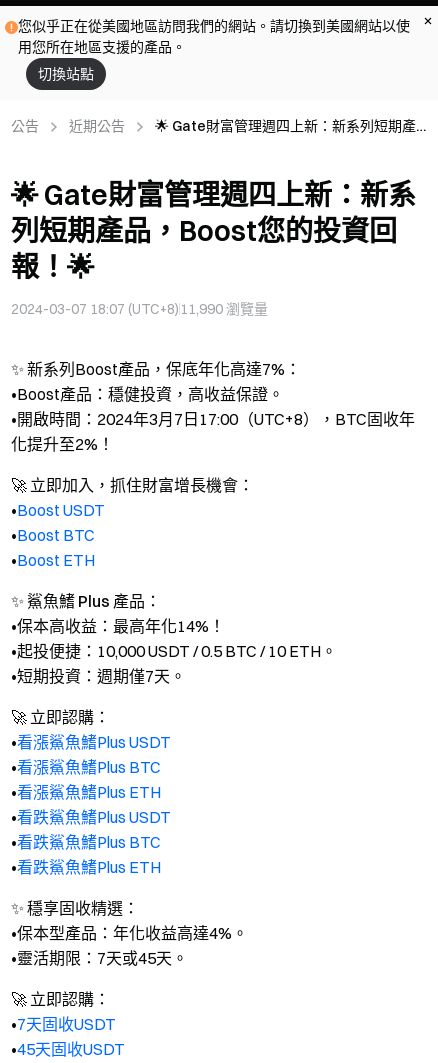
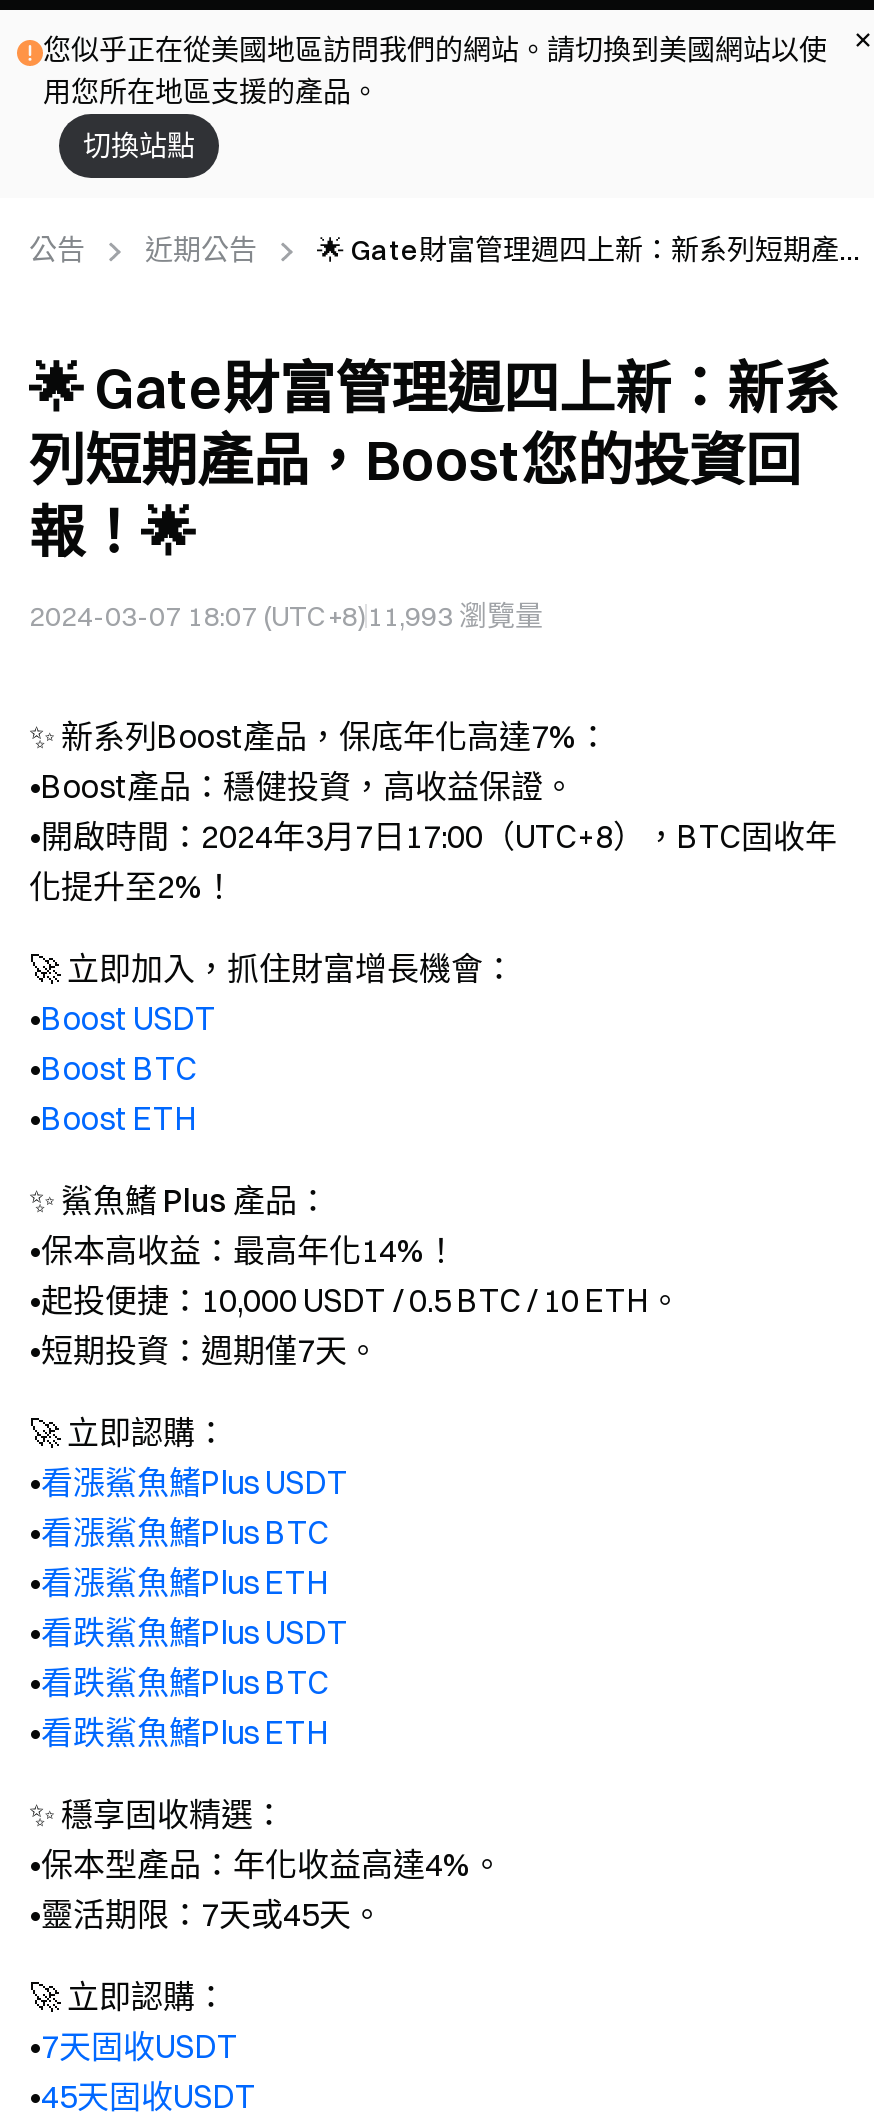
[11,300,268,318] 2024-03-07 18:07 (UTC+8)11,990瀏覽量 -> [29,598,543,634] 2024-03-07 18:07 (UTC+8)11,993瀏覽量

